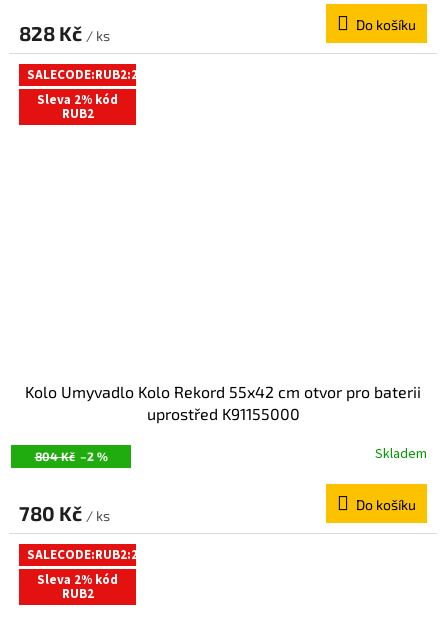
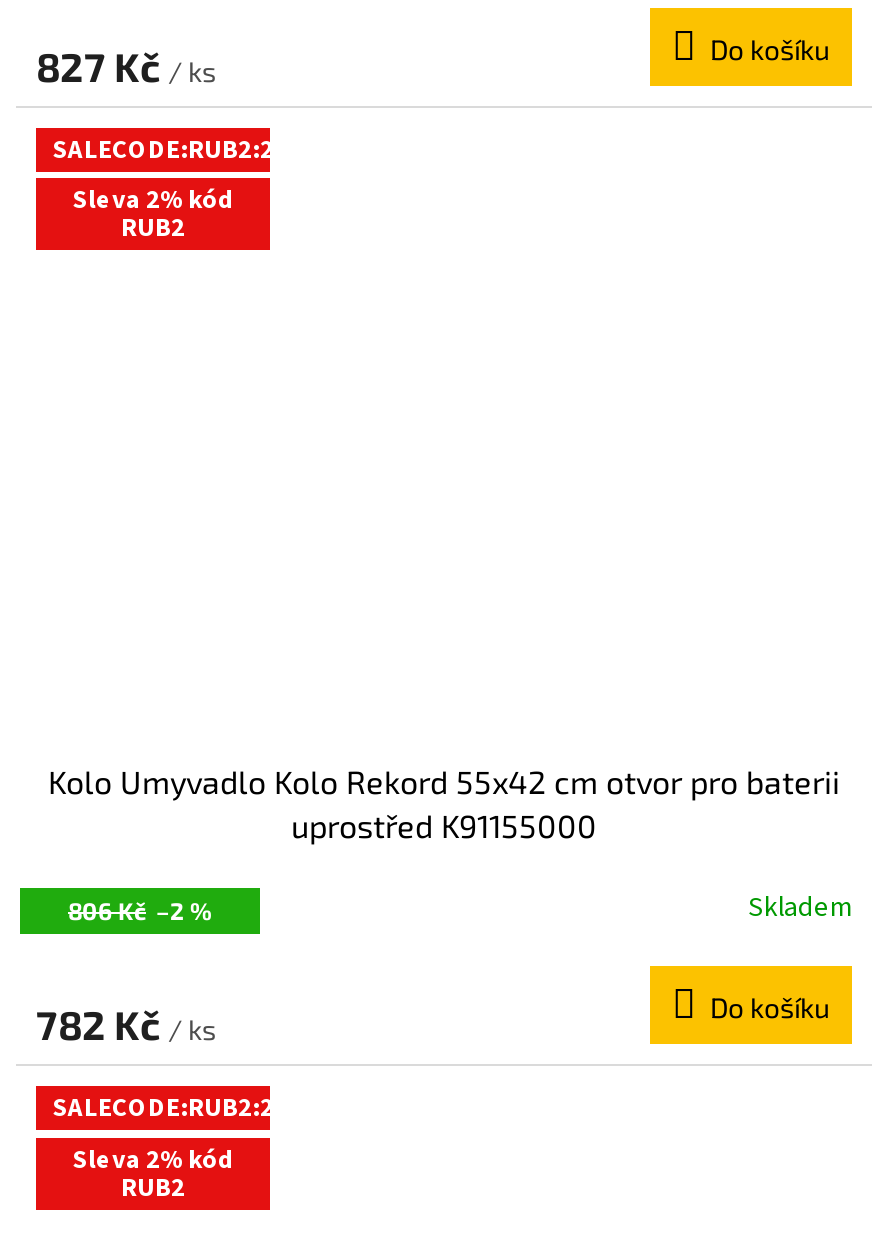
[19,21,110,45] 828 Kč / ks -> [36,41,216,89] 827 Kč / ks
[34,449,107,463] 804 Kč –2 % -> [68,896,212,924] 806 Kč –2 %
[19,501,110,525] 780 Kč / ks -> [36,1000,216,1048] 782 Kč / ks

